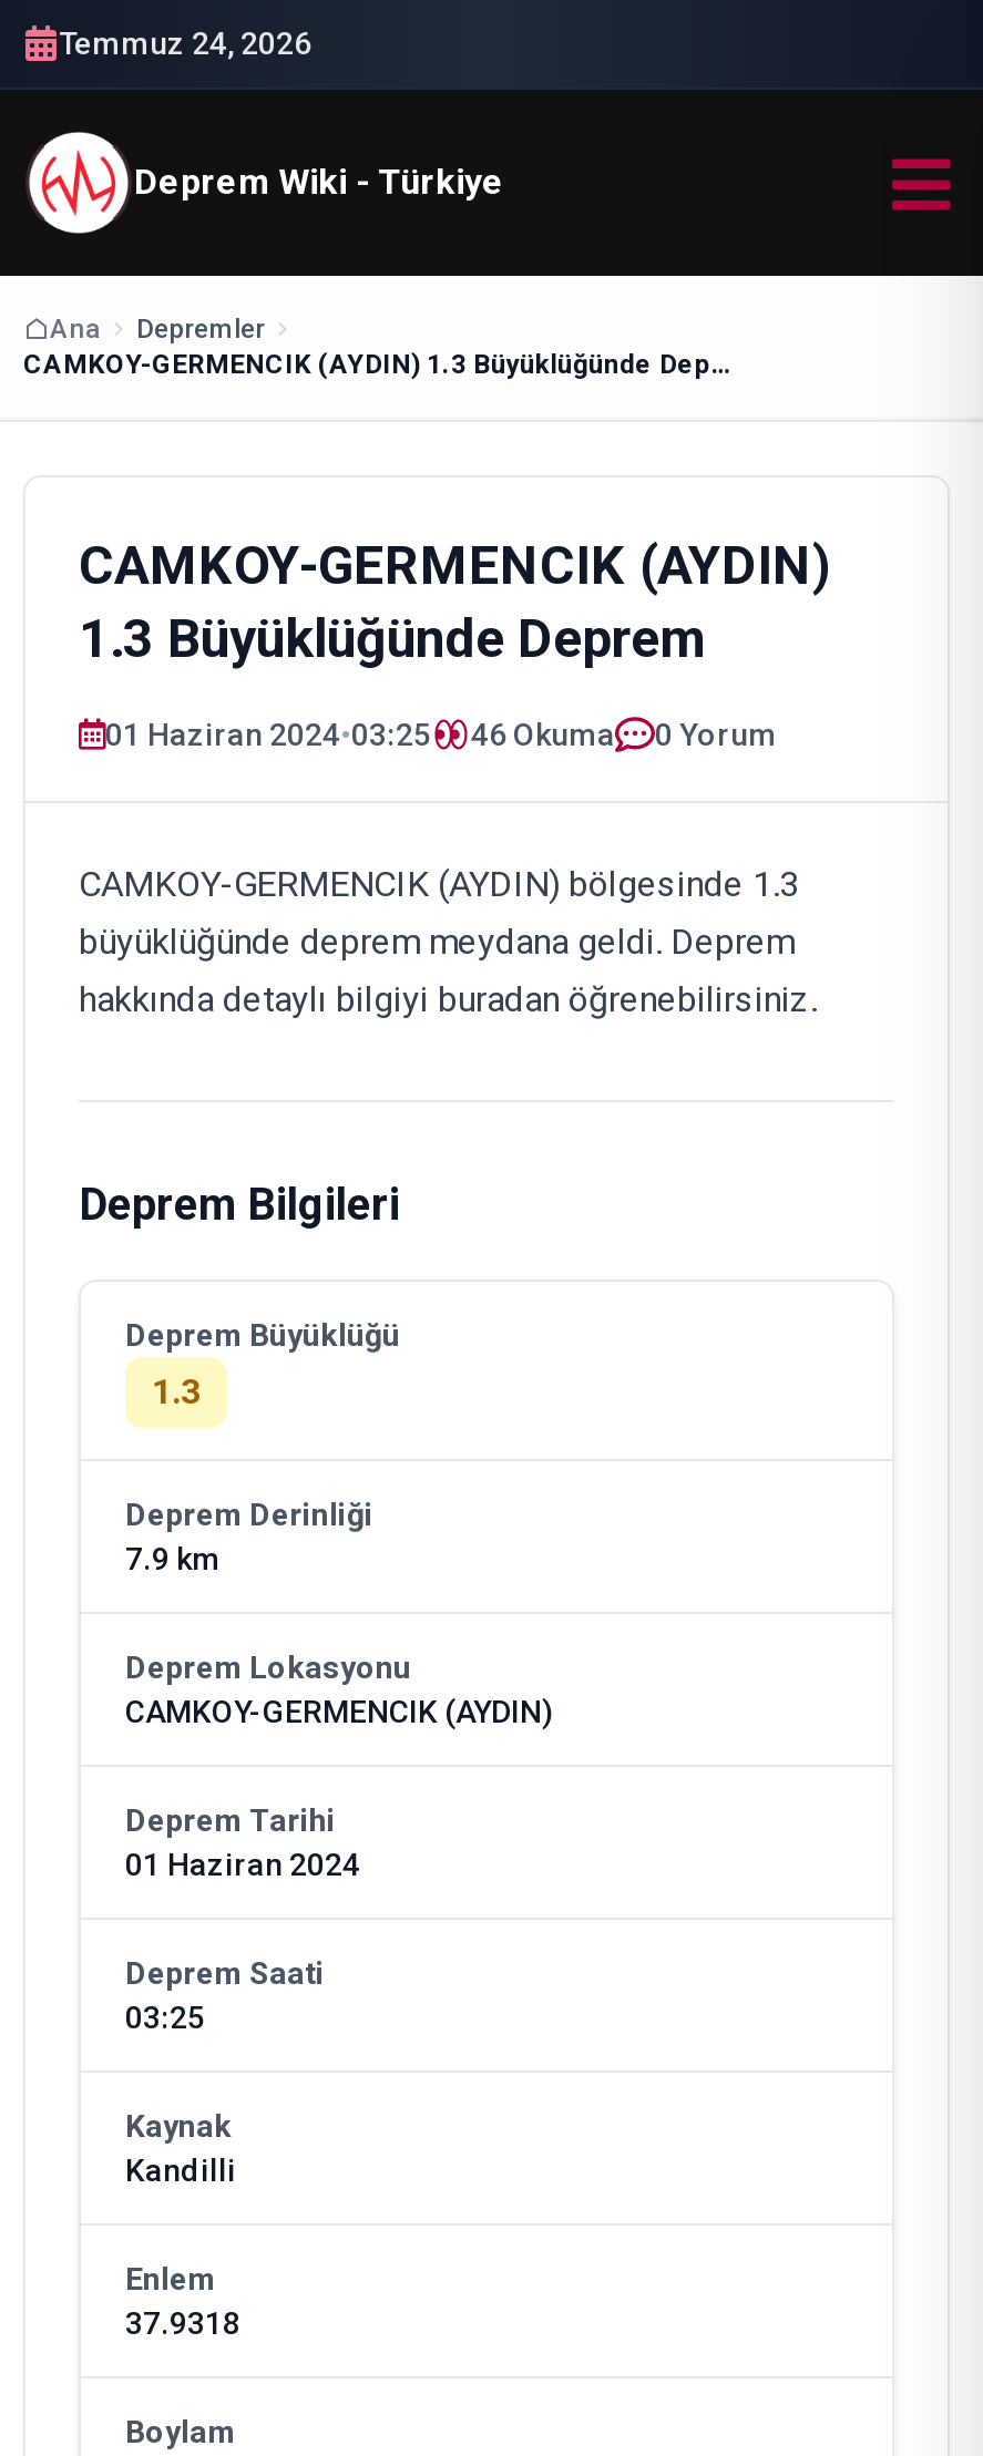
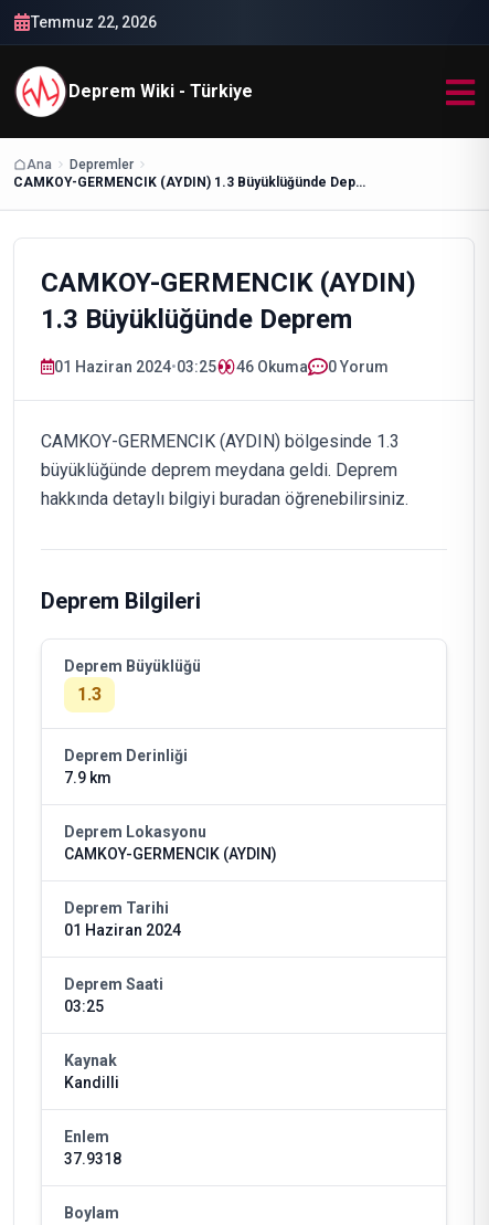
[59,25,311,61] Temmuz 24, 2026 -> [31,13,157,31] Temmuz 22, 2026

